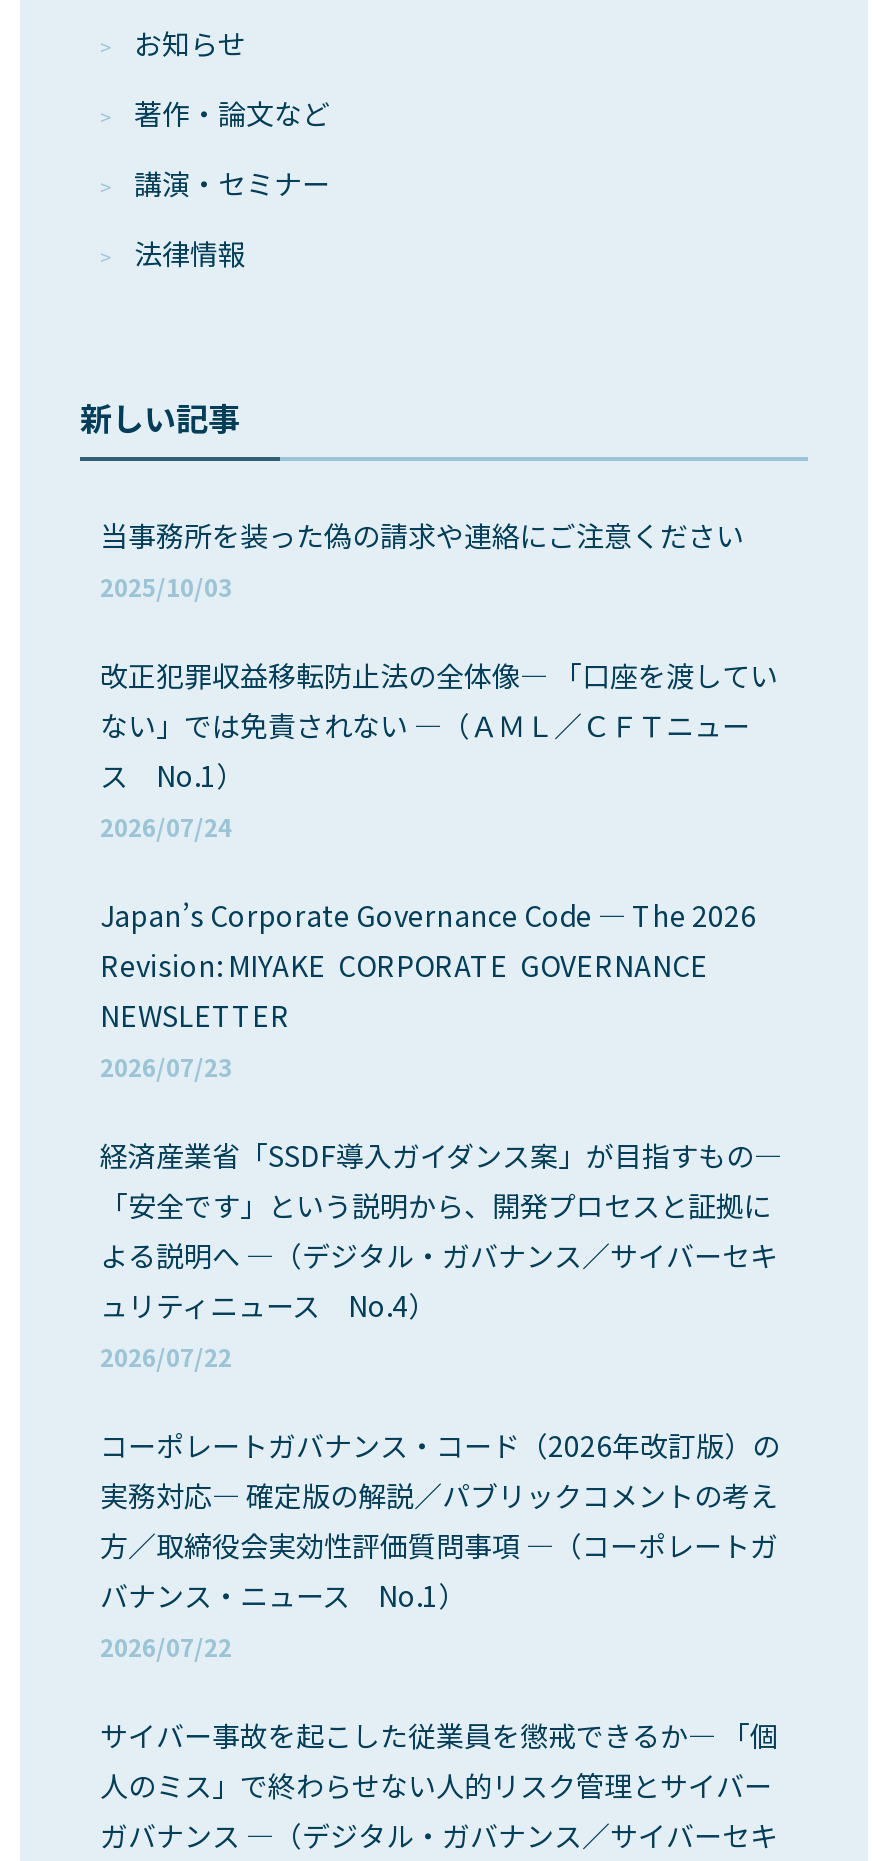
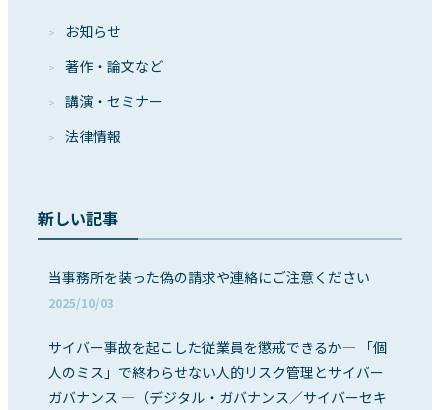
[100,655,782,1663] 改正犯罪収益移転防止法の全体像― 「口座を渡してい | ない」では免責されない ―（ＡＭＬ／ＣＦＴニュー | ス No.1） | 2026/07/24 | Japan’s Corporate Governance Code — The 2026 | Revision: MIYAKE CORPORATE GOVERNANCE | NEWSLETTER | 2026/07/23 | 経済産業省「SSDF導入ガイダンス案」が目指すもの― | 「安全です」という説明から、開発プロセスと証拠に | よる説明へ ―（デジタル・ガバナンス／サイバーセキ | ュリティニュース No.4） | 2026/07/22 | コーポレートガバナンス・コード（2026年改訂版）の | 実務対応― 確定版の解説／パブリックコメントの考え | 方／取締役会実効性評価質問事項 ―（コーポレートガ | バナンス・ニュース No.1） | 2026/07/22 -> none

